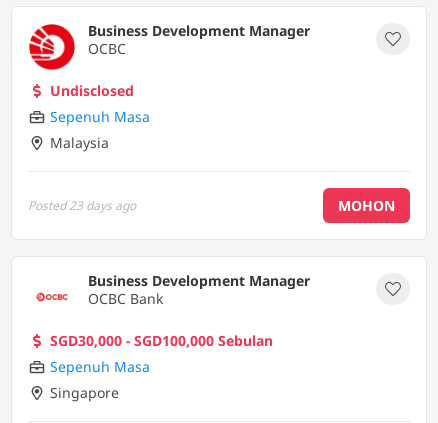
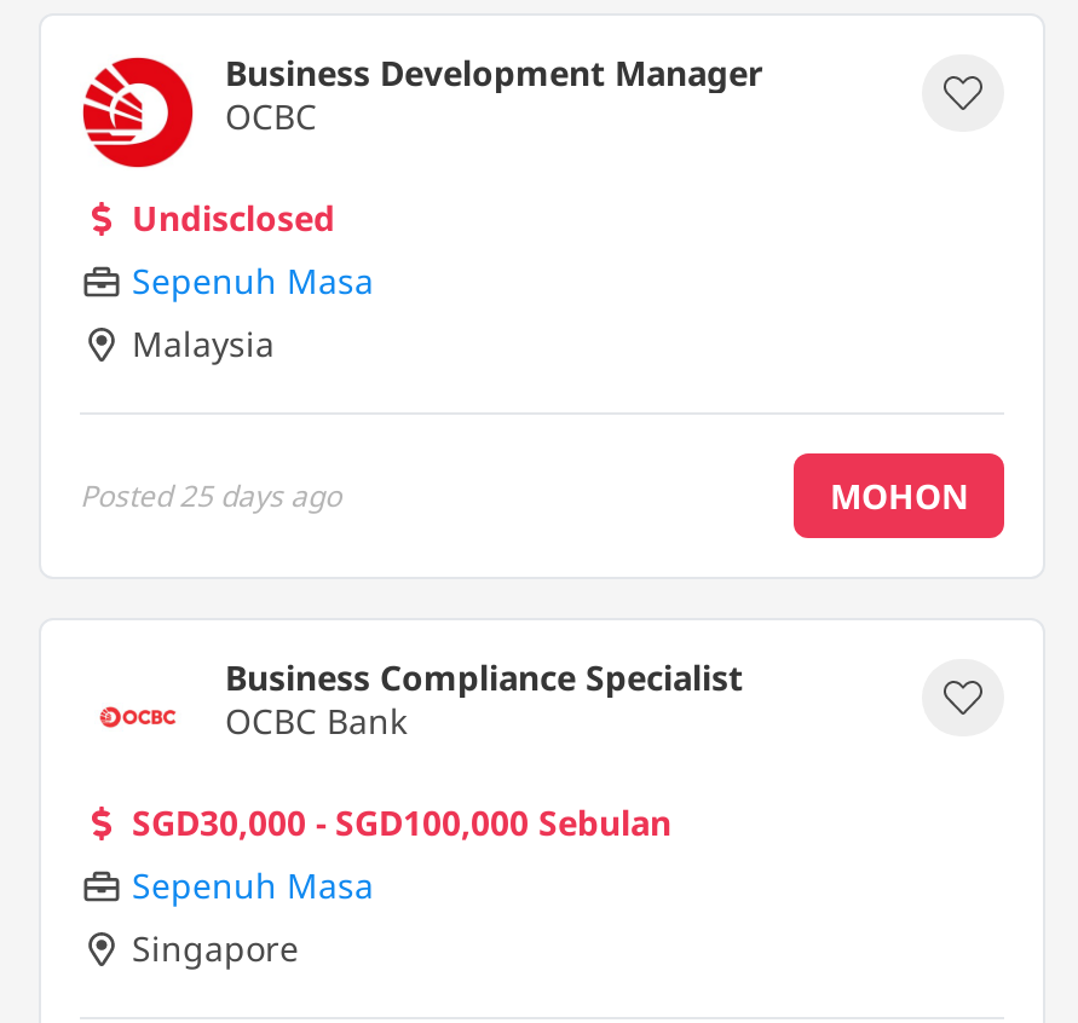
[28,196,136,213] Posted23 days ago -> [80,474,341,515] Posted25 days ago
[88,271,310,290] Business Development Manager -> [225,654,743,700] Business Compliance Specialist

